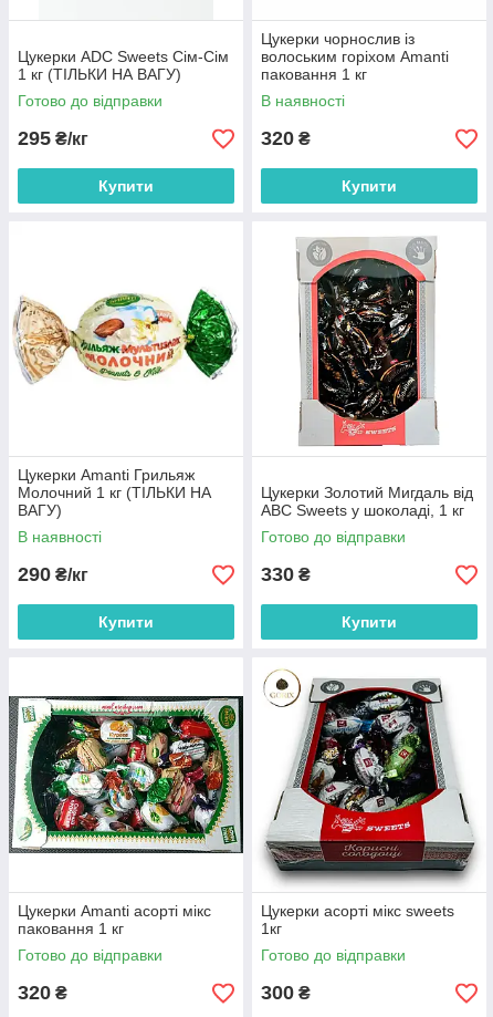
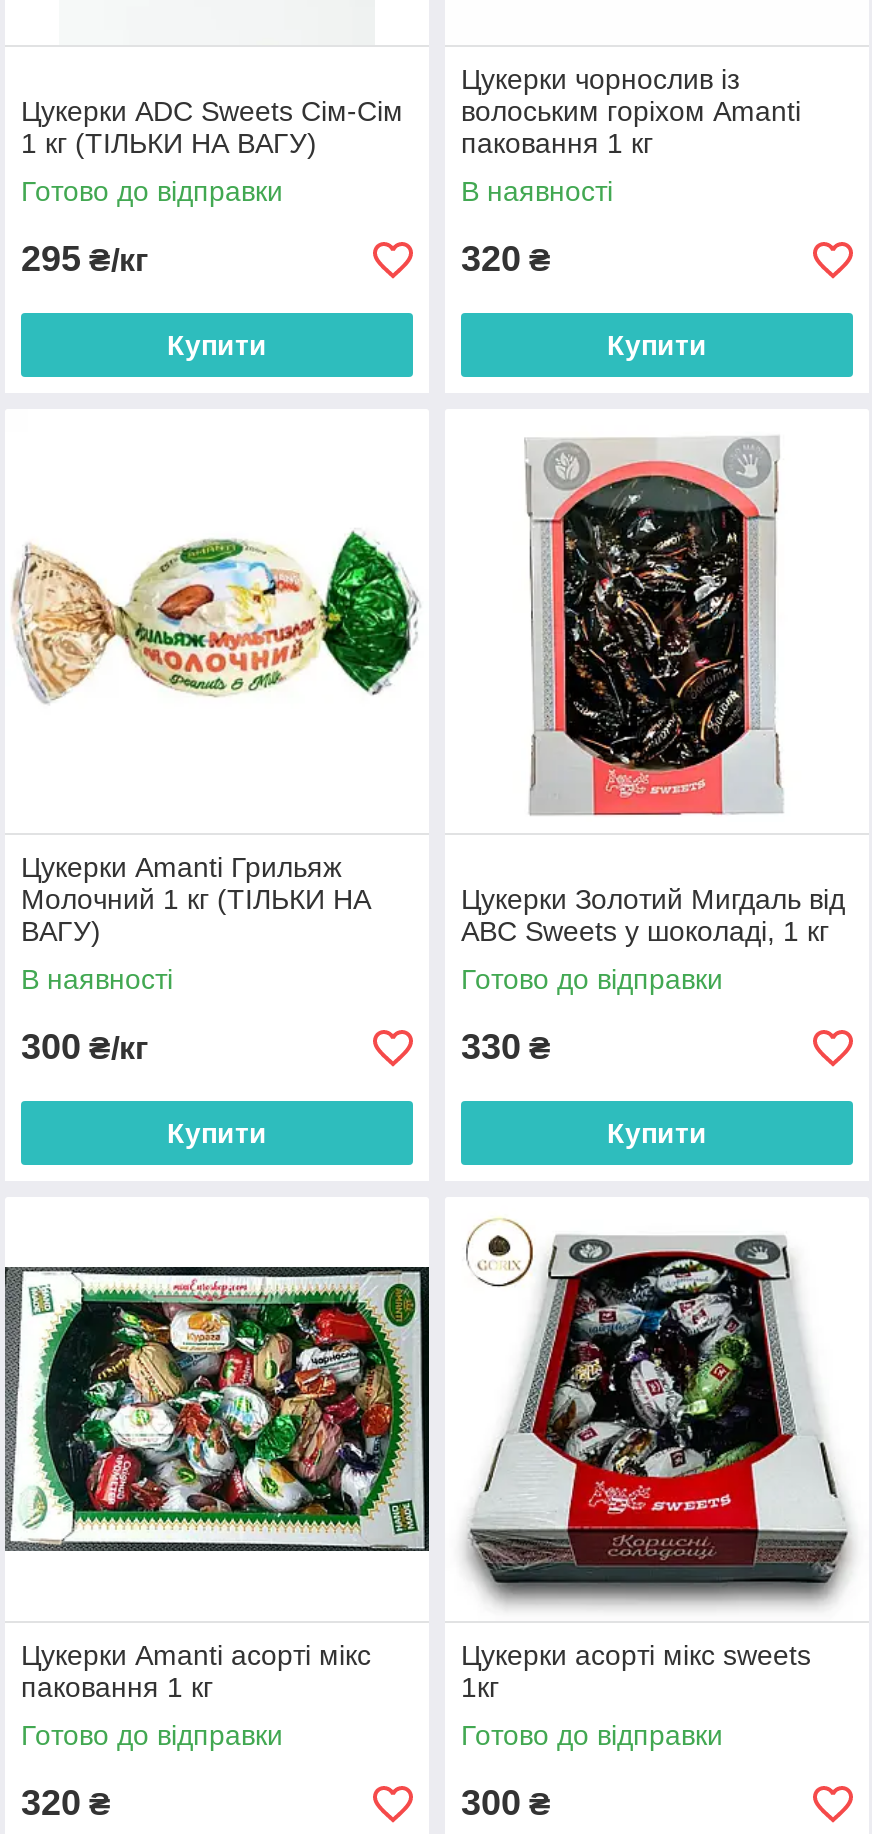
[18,563,88,586] 290 ₴/кг -> [21,1027,149,1067] 300 ₴/кг

